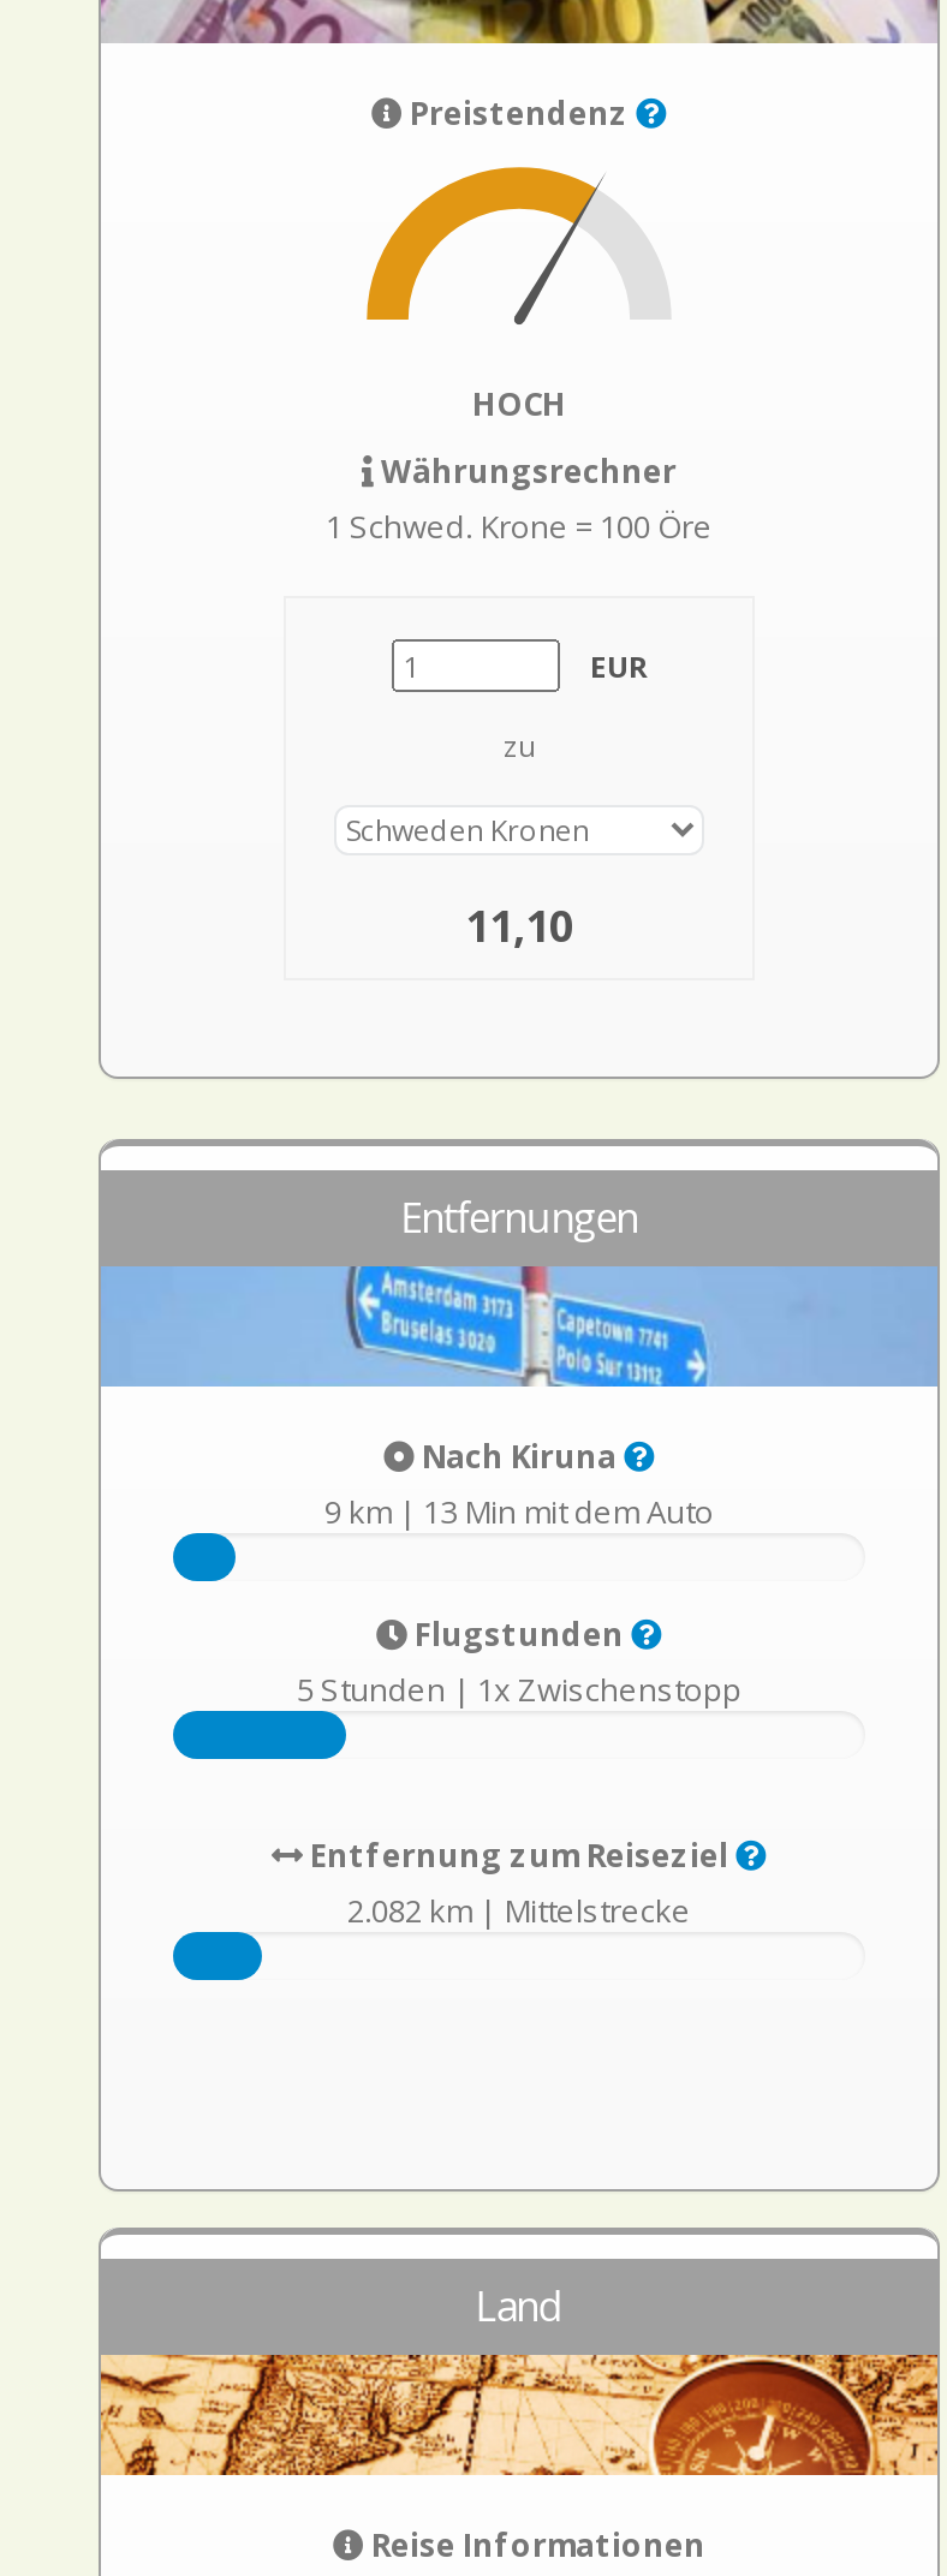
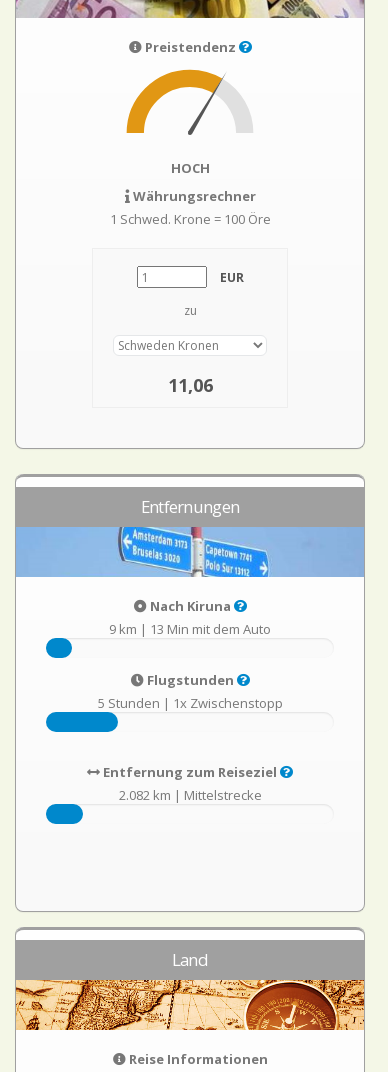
[465,896,573,954] 11,10 -> [167,373,212,397] 11,06

